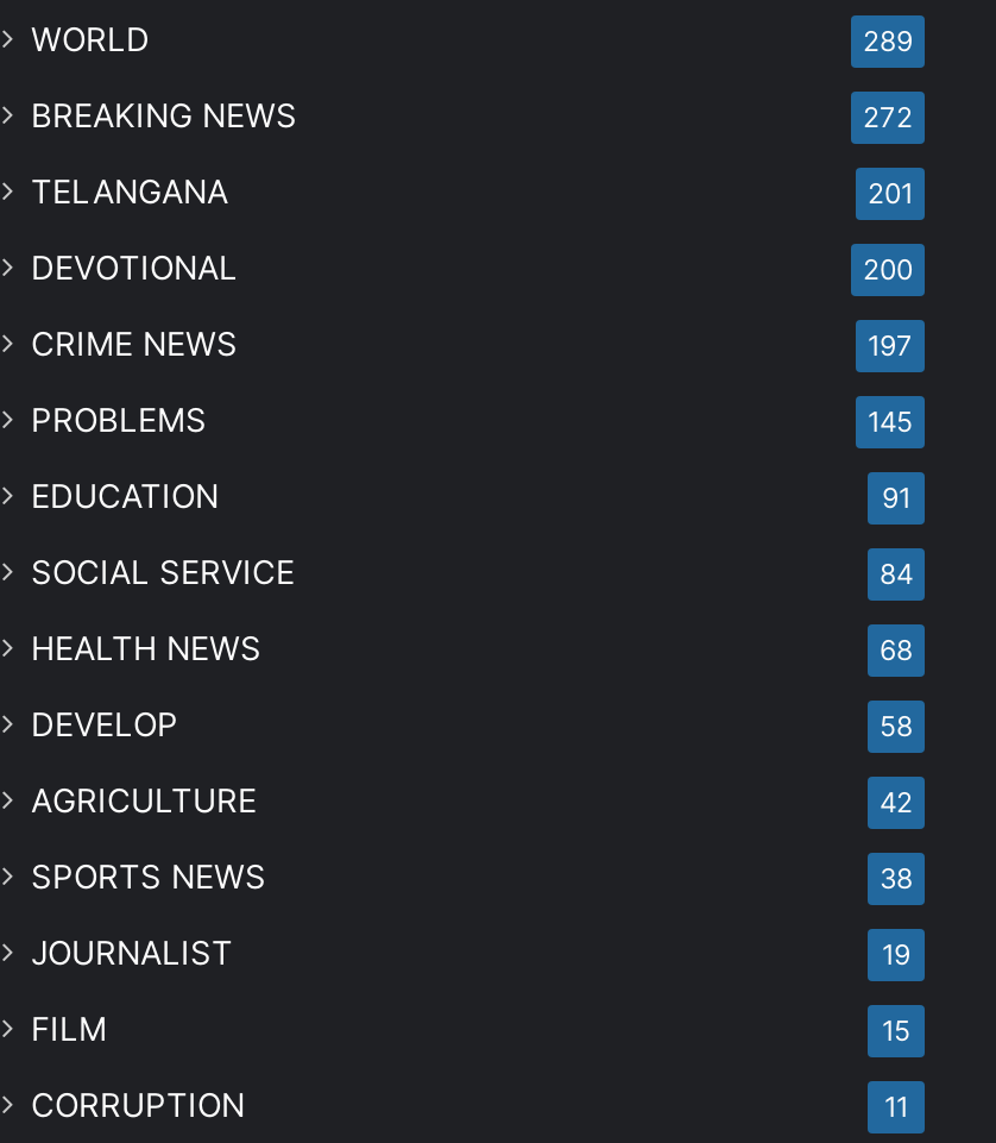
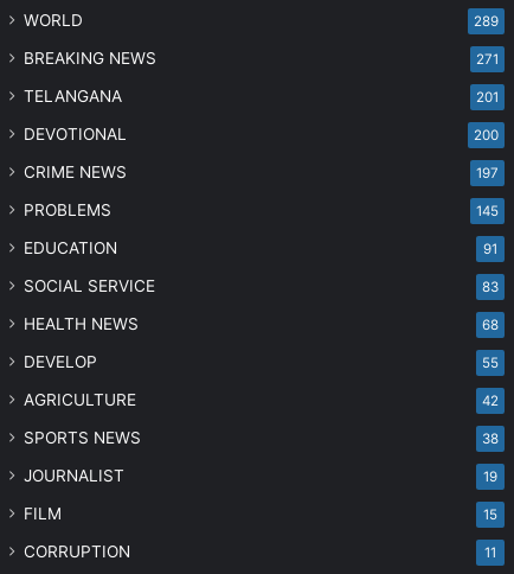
[863,101,913,134] 272 -> [476,51,499,68] 271
[880,558,913,591] 84 -> [482,279,499,296] 83
[880,710,913,743] 58 -> [482,355,499,372] 55

